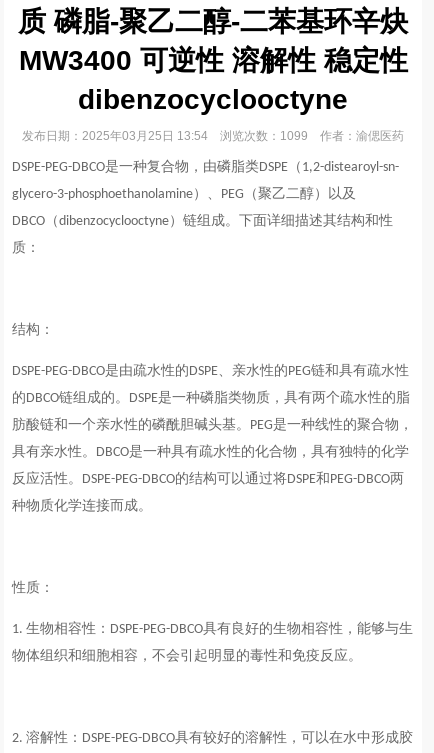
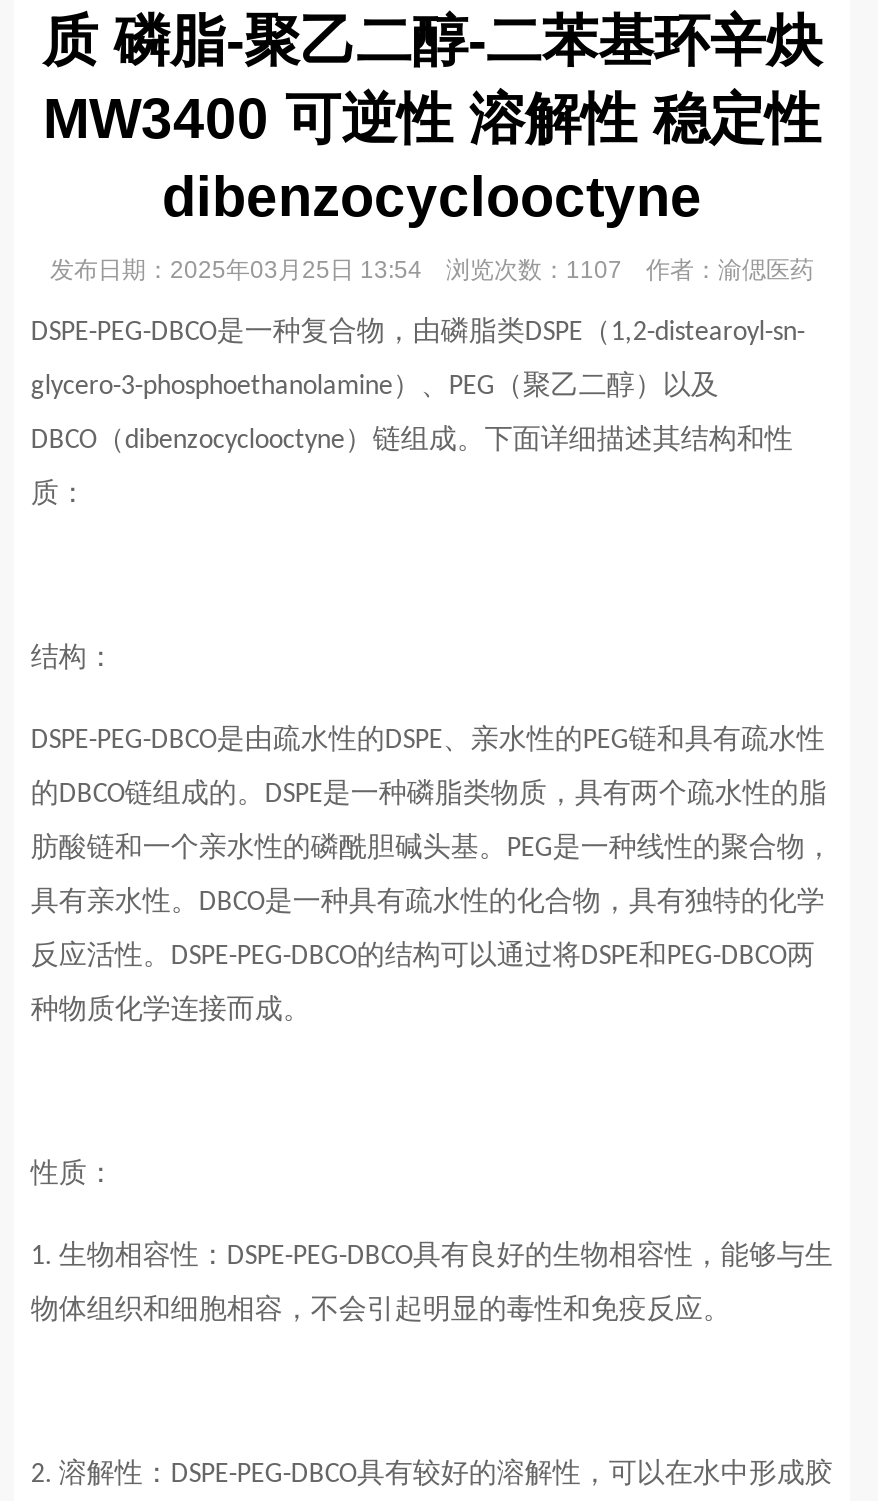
[22,128,404,142] 发布日期：2025年03月25日 13:54浏览次数：1099作者：渝偲医药 -> [50,255,814,283] 发布日期：2025年03月25日 13:54浏览次数：1107作者：渝偲医药

